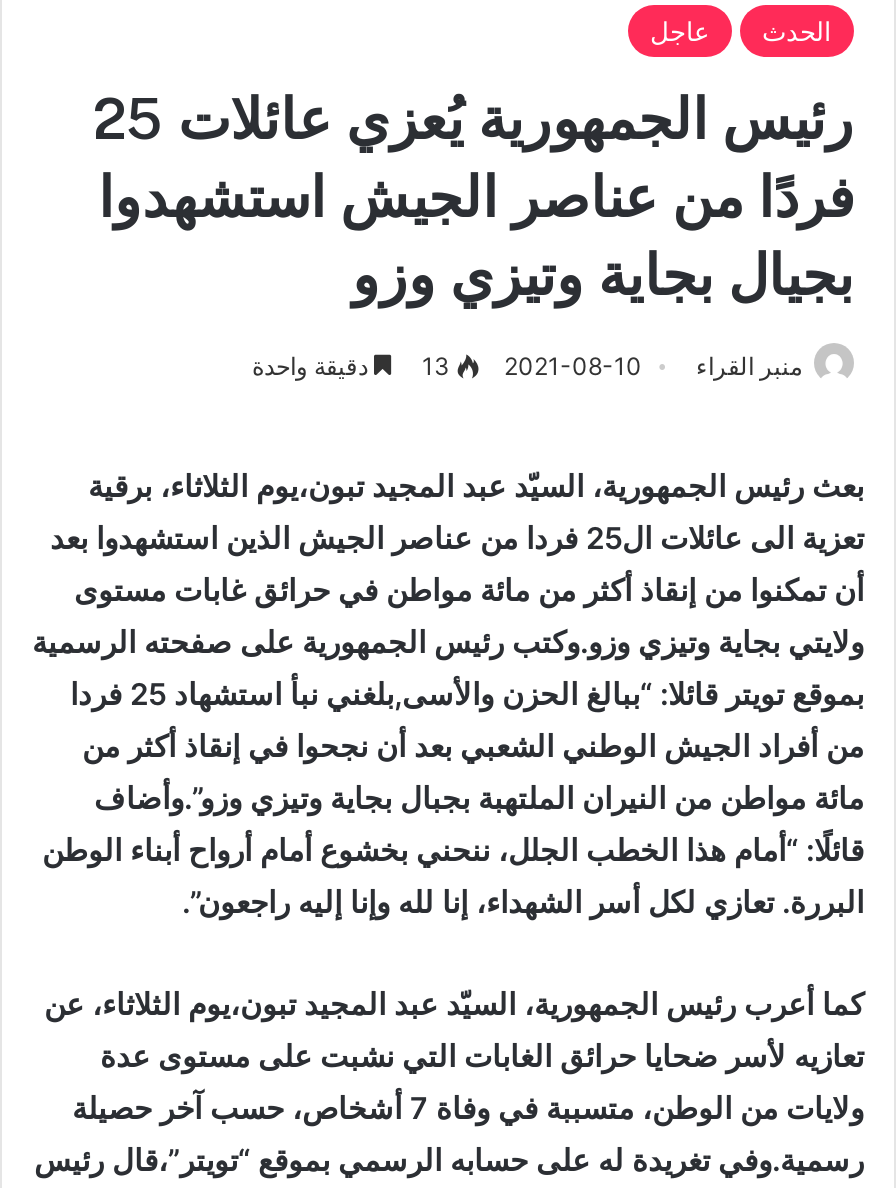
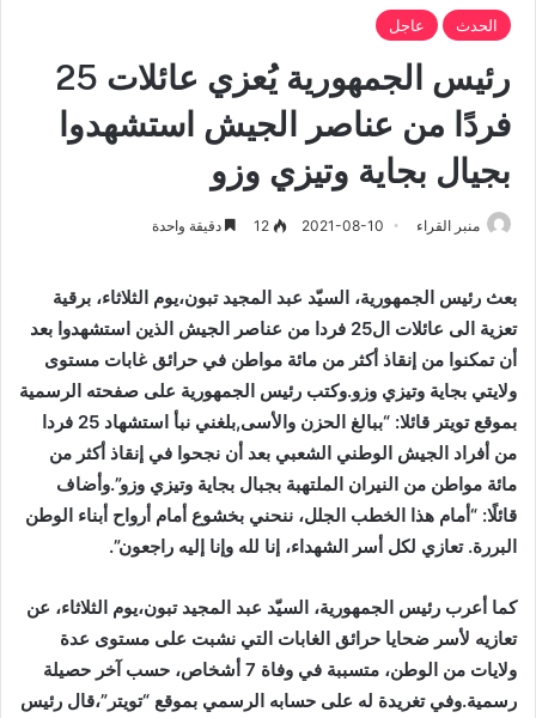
[252,351,802,381] منبر القراء 2021-08-10 13 دقيقة واحدة -> [152,217,480,235] منبر القراء 2021-08-10 12 دقيقة واحدة

